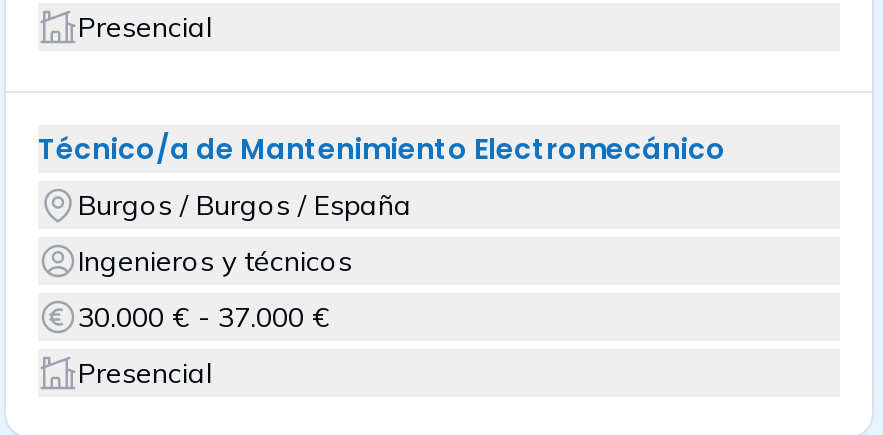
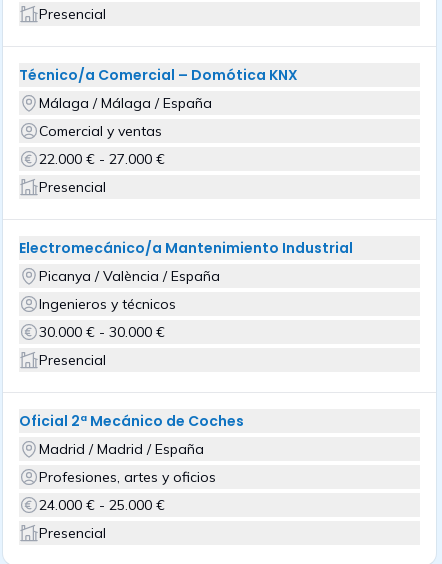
[38,129,726,223] Técnico/a de Mantenimiento Electromecánico | Burgos / Burgos / España -> [19,65,353,285] Técnico/a Comercial – Domótica KNX | Málaga / Málaga / España | Comercial y ventas | 22.000 € - 27.000 € | Presencial | Electromecánico/a Mantenimiento Industrial | Picanya / València / España
[78,299,330,335] 30.000 € - 37.000 € -> [19,323,244,514] 30.000 € - 30.000 € | Presencial | Oficial 2ª Mecánico de Coches | Madrid / Madrid / España | Profesiones, artes y oficios | 24.000 € - 25.000 €

